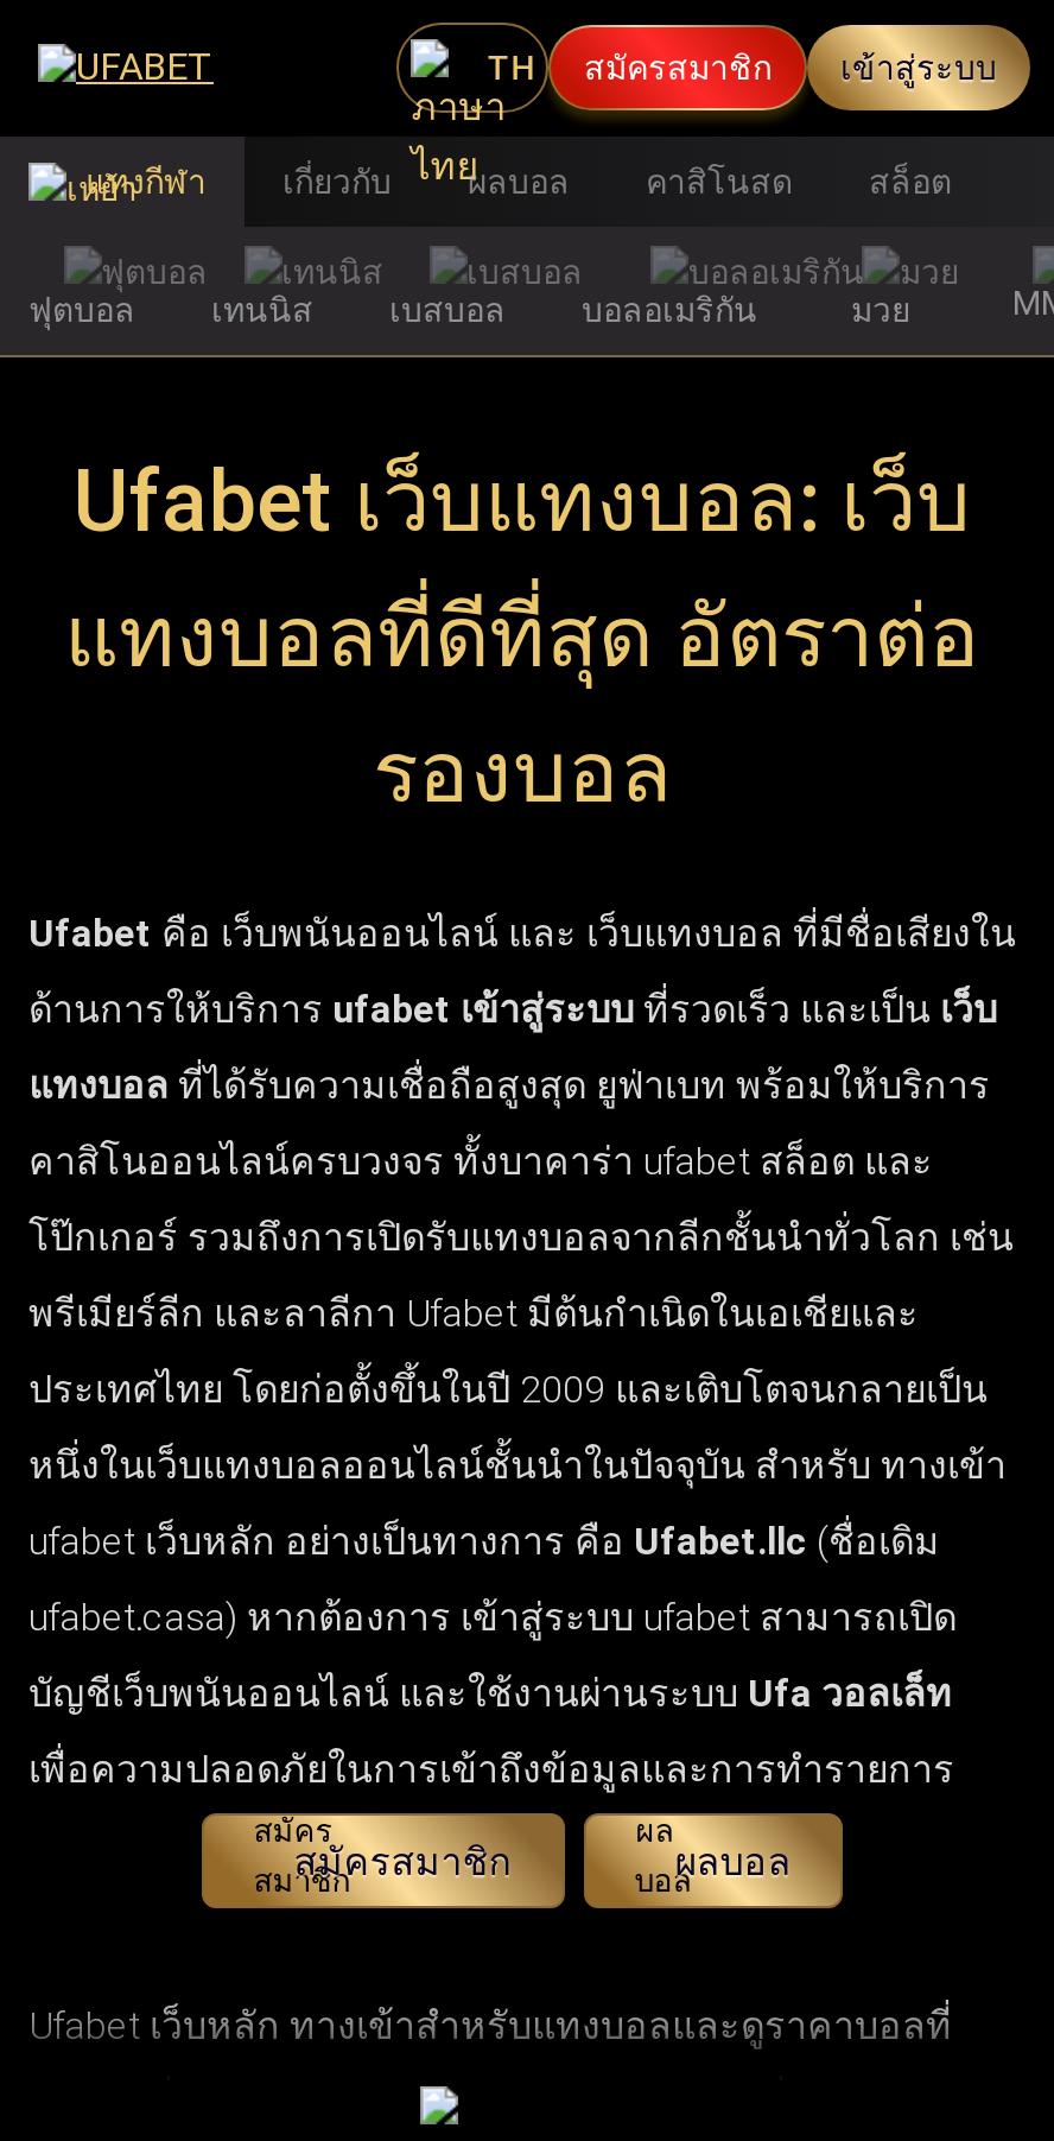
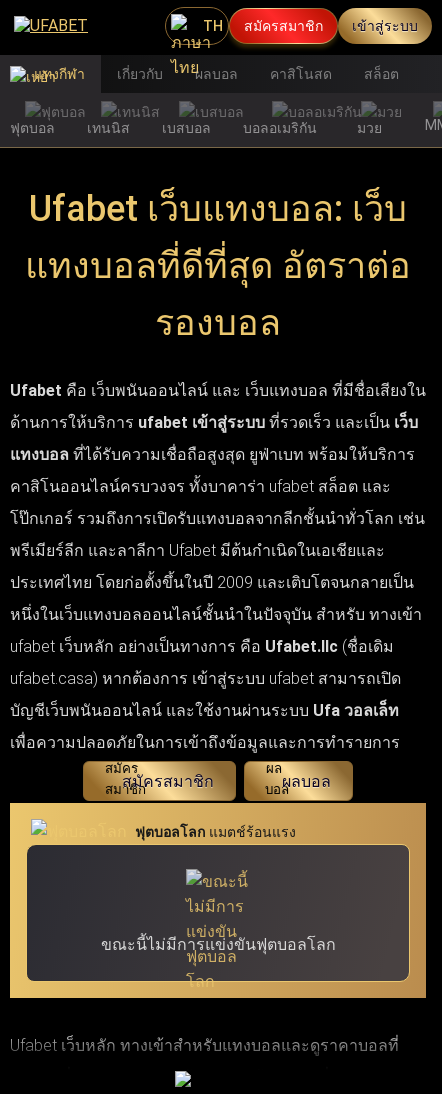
none -> [9,802,427,999] [image] | ฟุตบอลโลก แมตช์ร้อนแรง
none -> [100,935,335,954] ขณะนี้ไม่มีการแข่งขันฟุตบอลโลก

